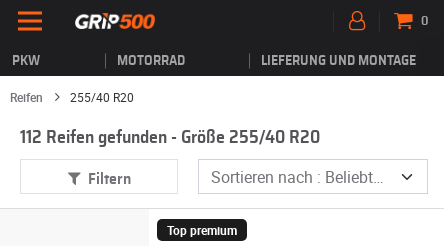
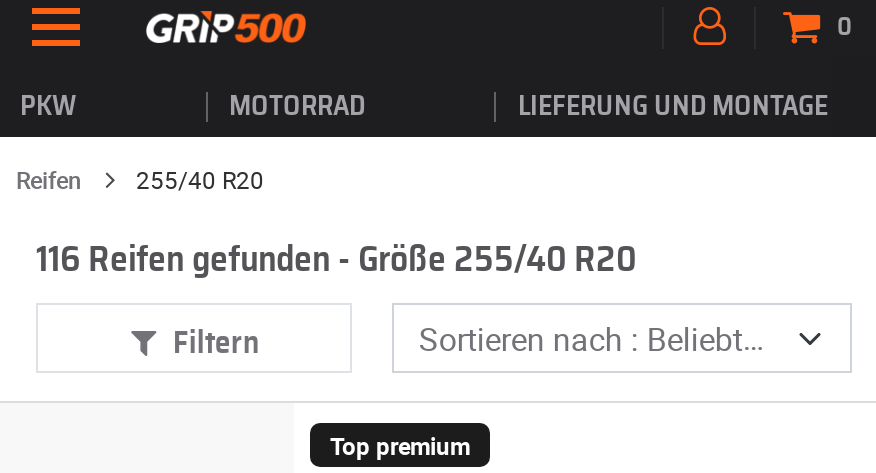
[20,129,320,147] 112 Reifen gefunden - Größe 255/40 R20 -> [36,243,636,279] 116 Reifen gefunden - Größe 255/40 R20

